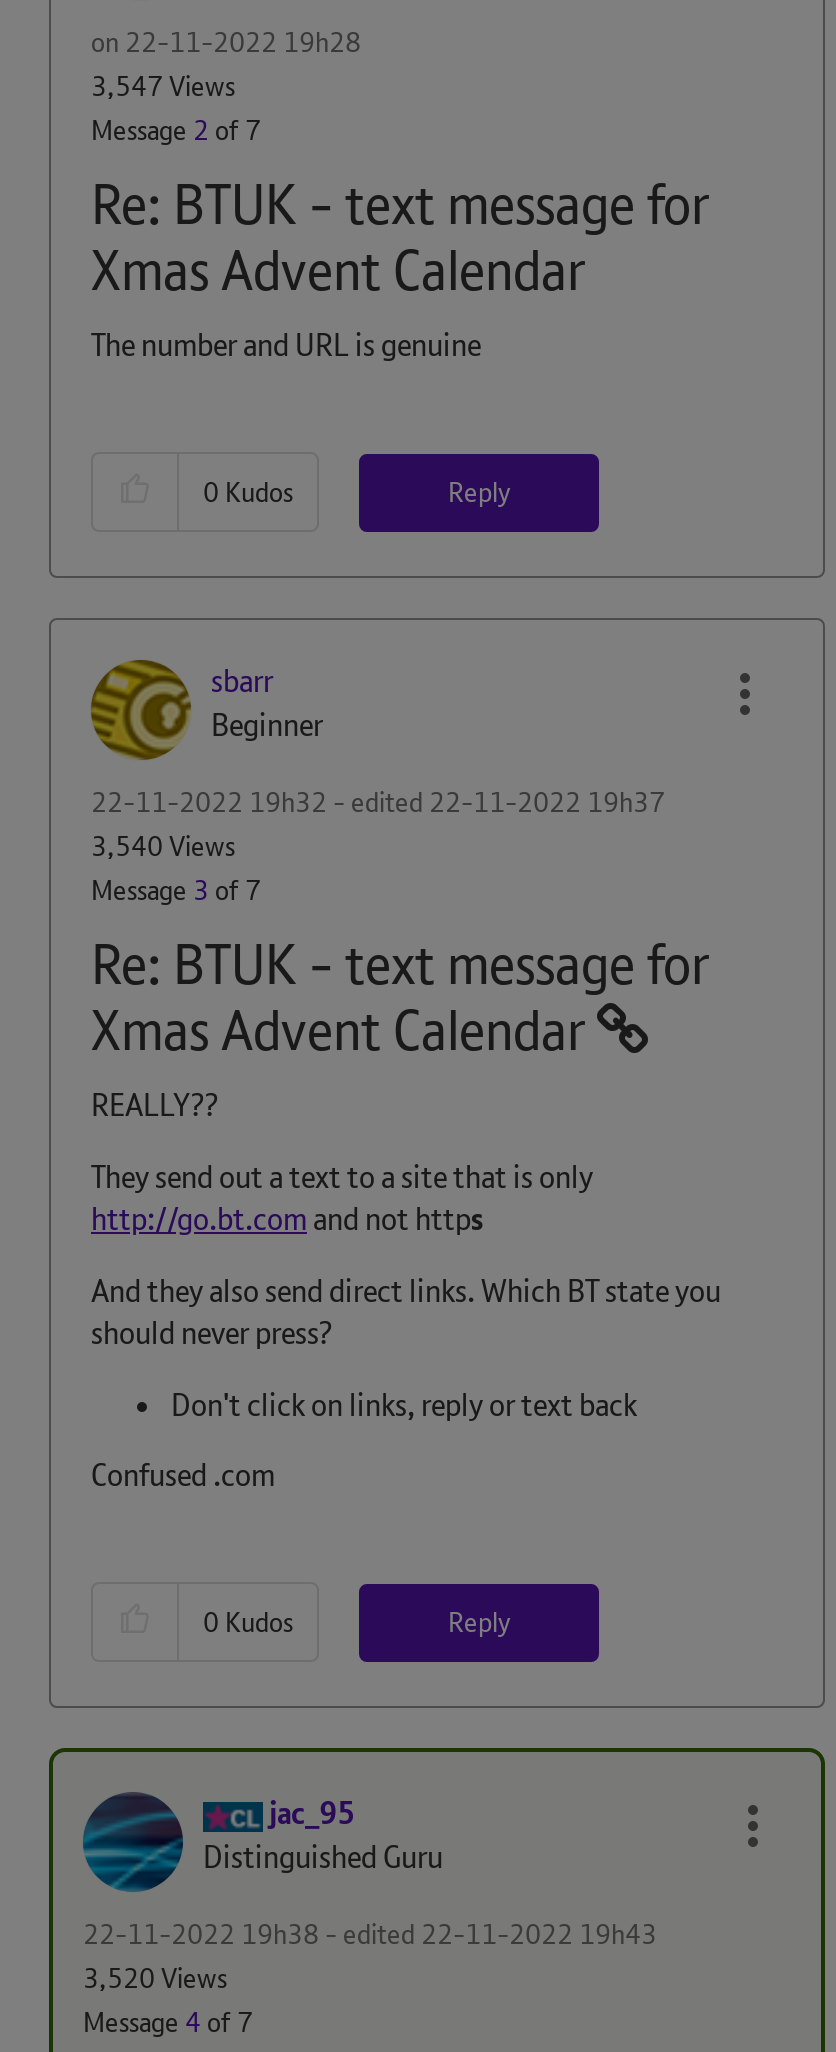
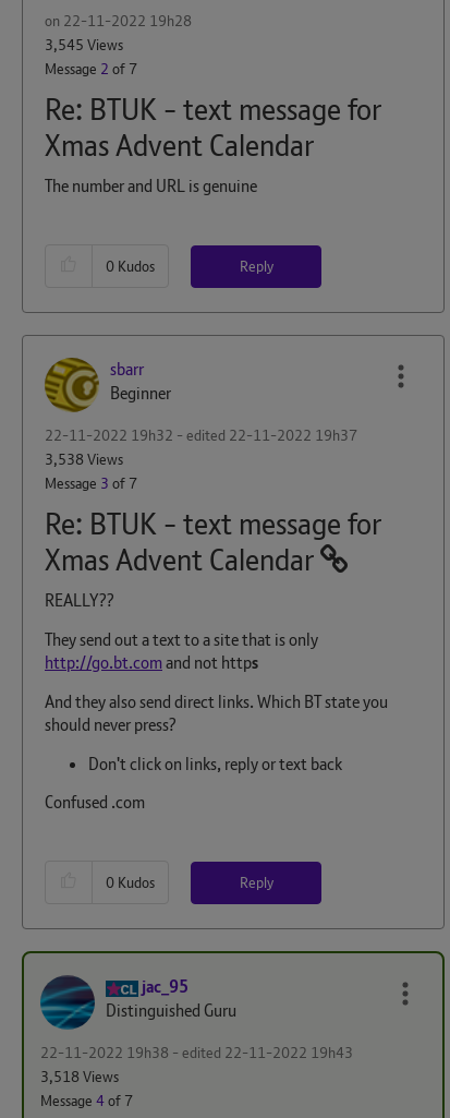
[91,67,235,103] 3,547 Views -> [45,34,123,54] 3,545 Views
[91,828,235,864] 3,540 Views -> [45,449,123,469] 3,538 Views
[83,1960,227,1996] 3,520 Views -> [40,1067,119,1086] 3,518 Views

